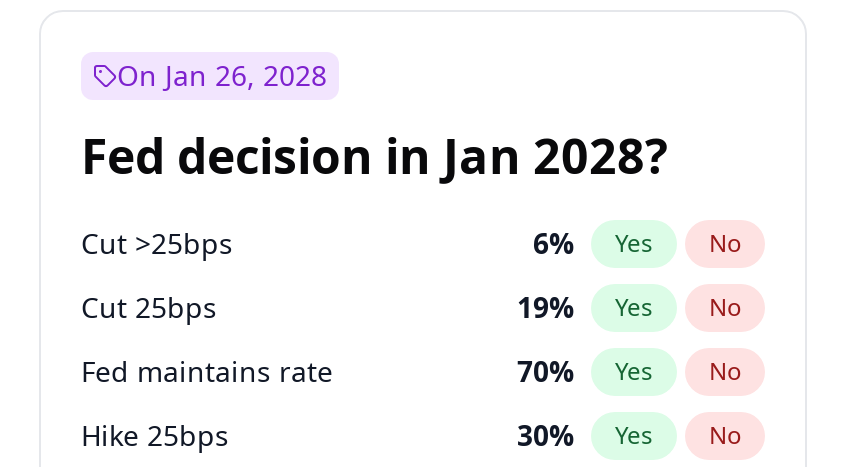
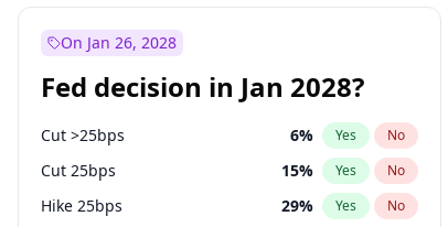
[81,288,741,390] 19% | Yes | No | Fed maintains rate | 70% -> [281,160,313,181] 15%
[517,416,741,454] 30% Yes No -> [281,195,405,216] 29% Yes No

